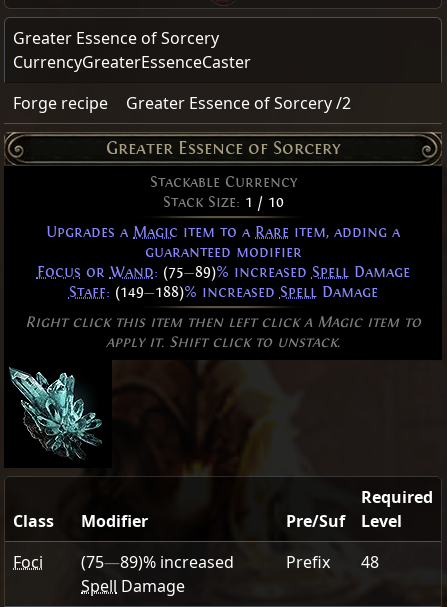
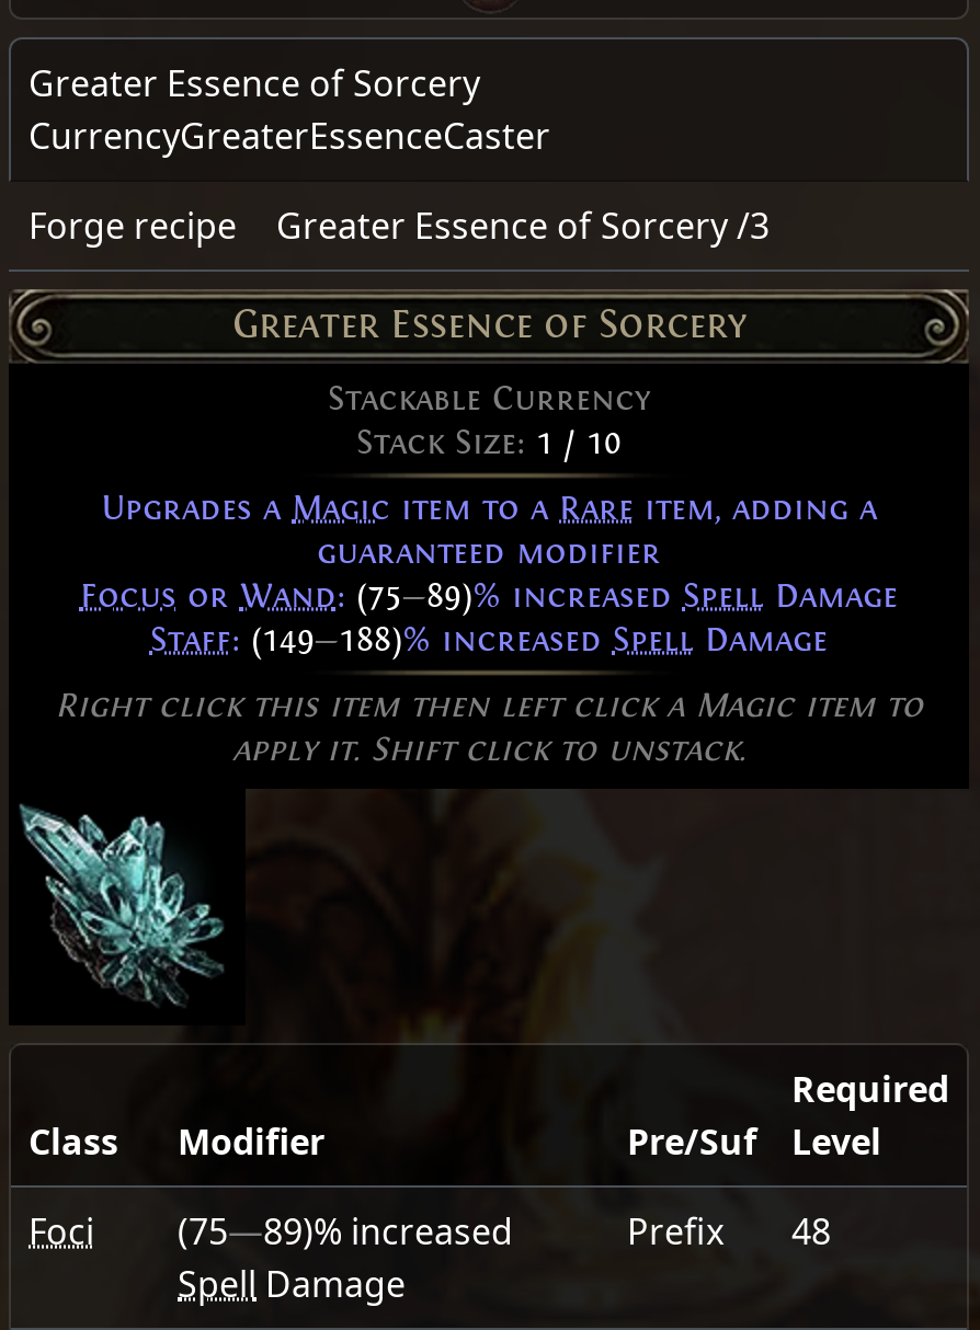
[126,92,351,114] Greater Essence of Sorcery /2 -> [276,202,770,250] Greater Essence of Sorcery /3

